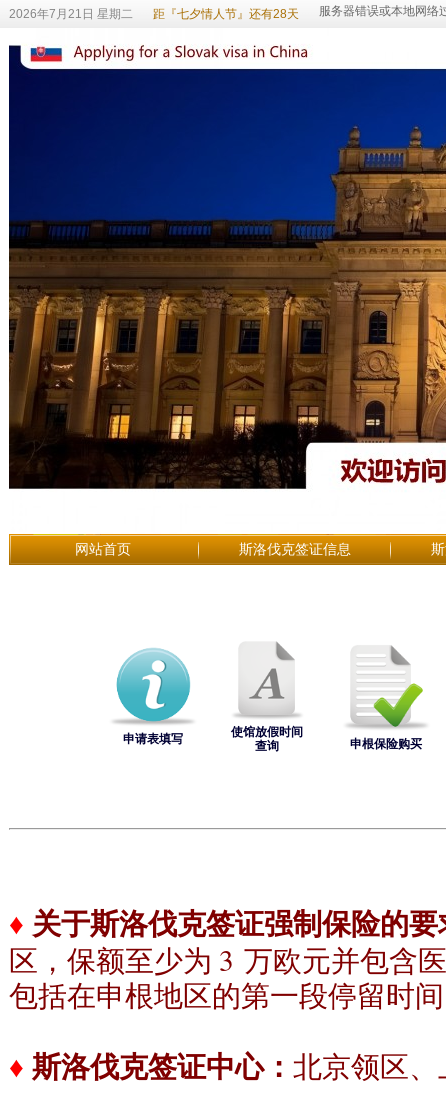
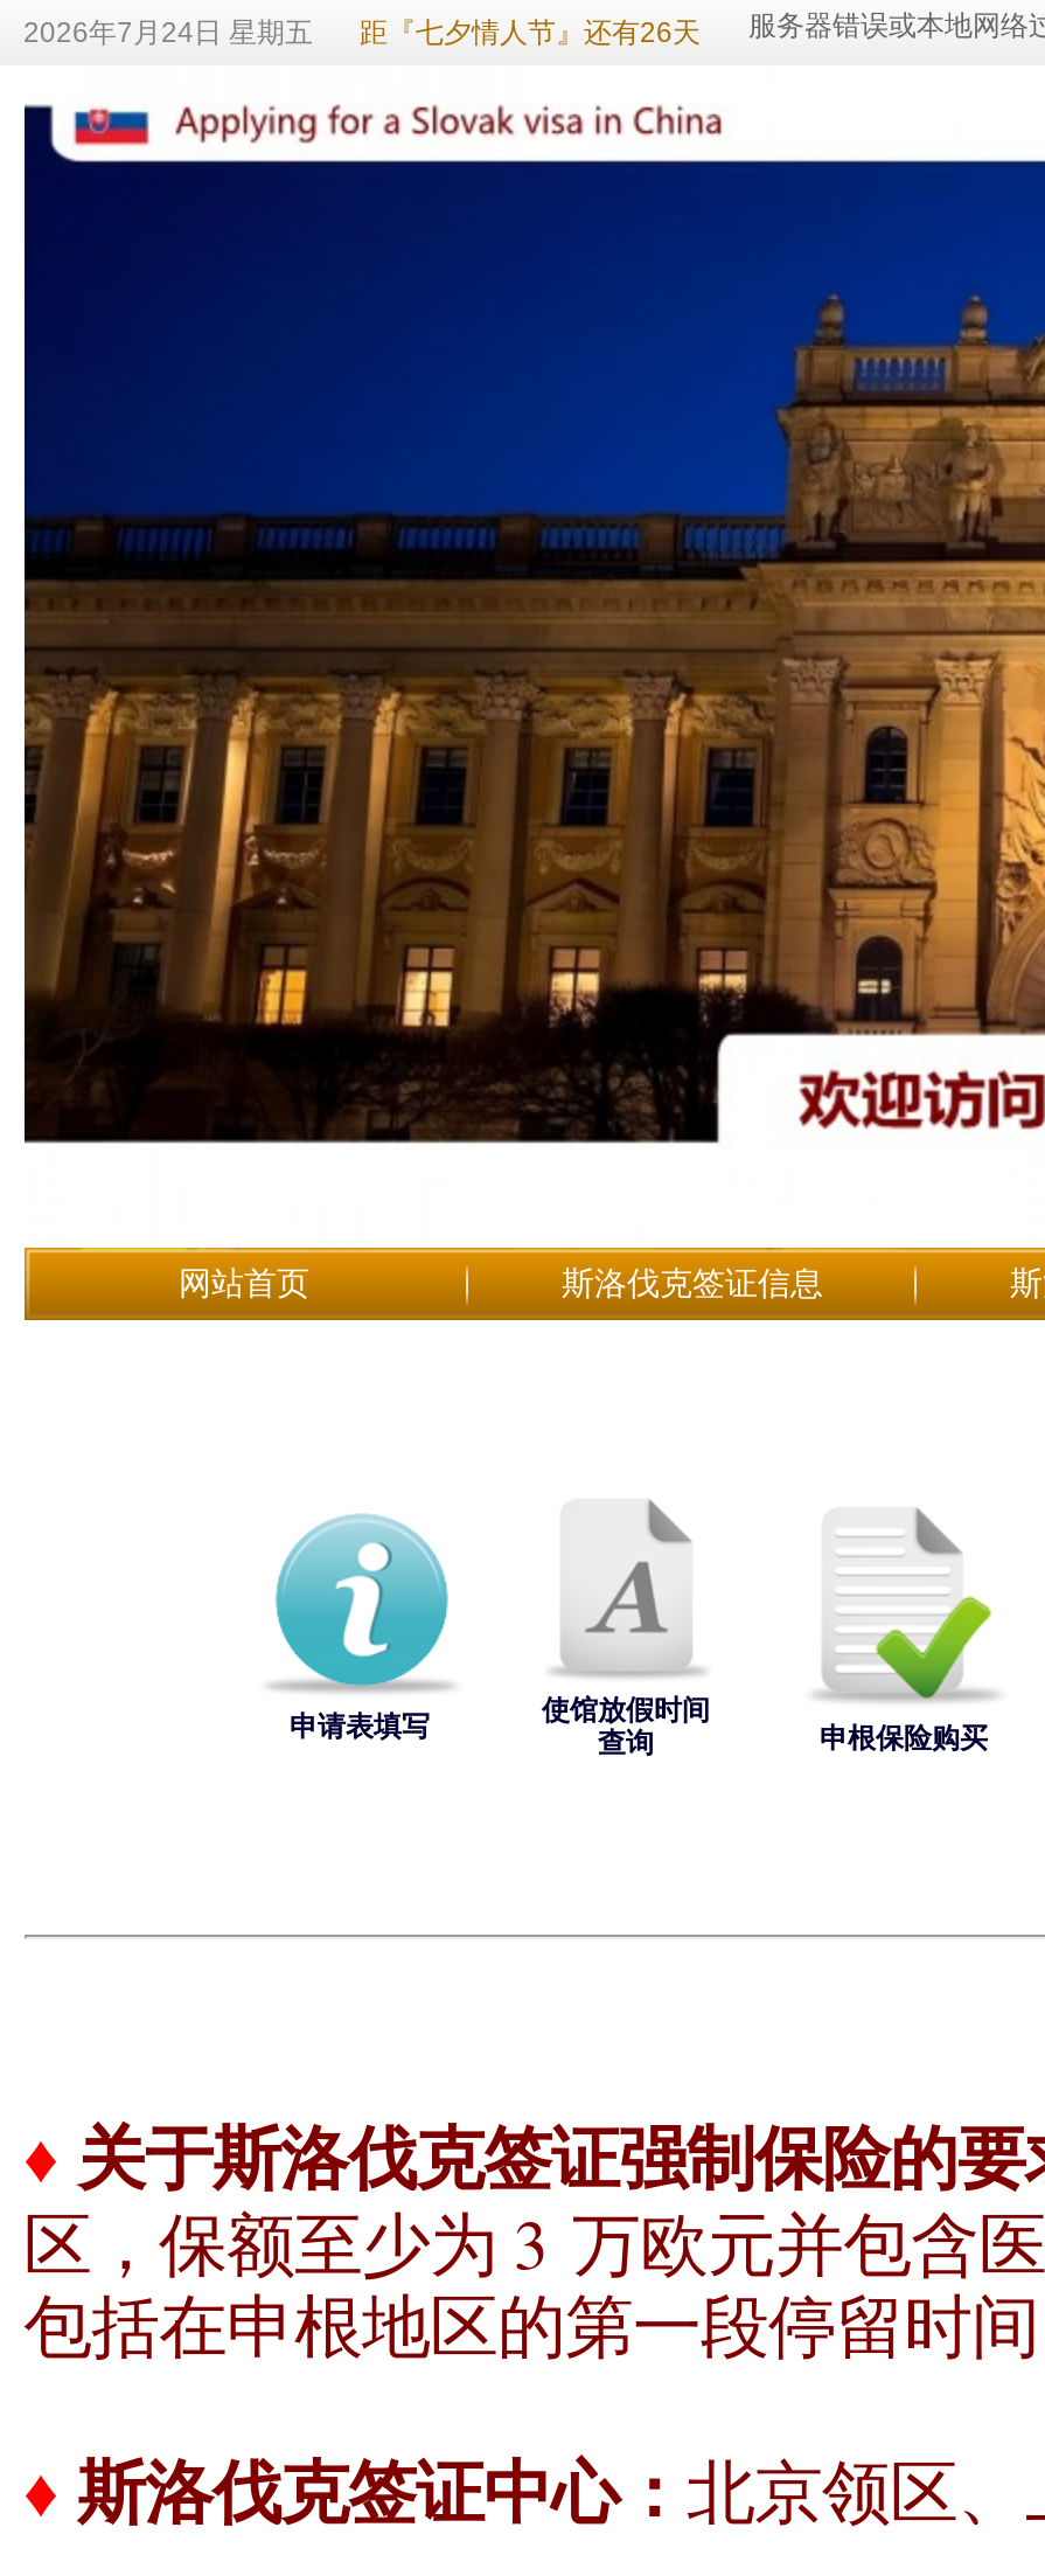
[8,7,132,21] 2026年7月21日 星期二 -> [23,16,313,49] 2026年7月24日 星期五
[152,7,298,21] 距『七夕情人节』还有28天 -> [360,16,701,49] 距『七夕情人节』还有26天

